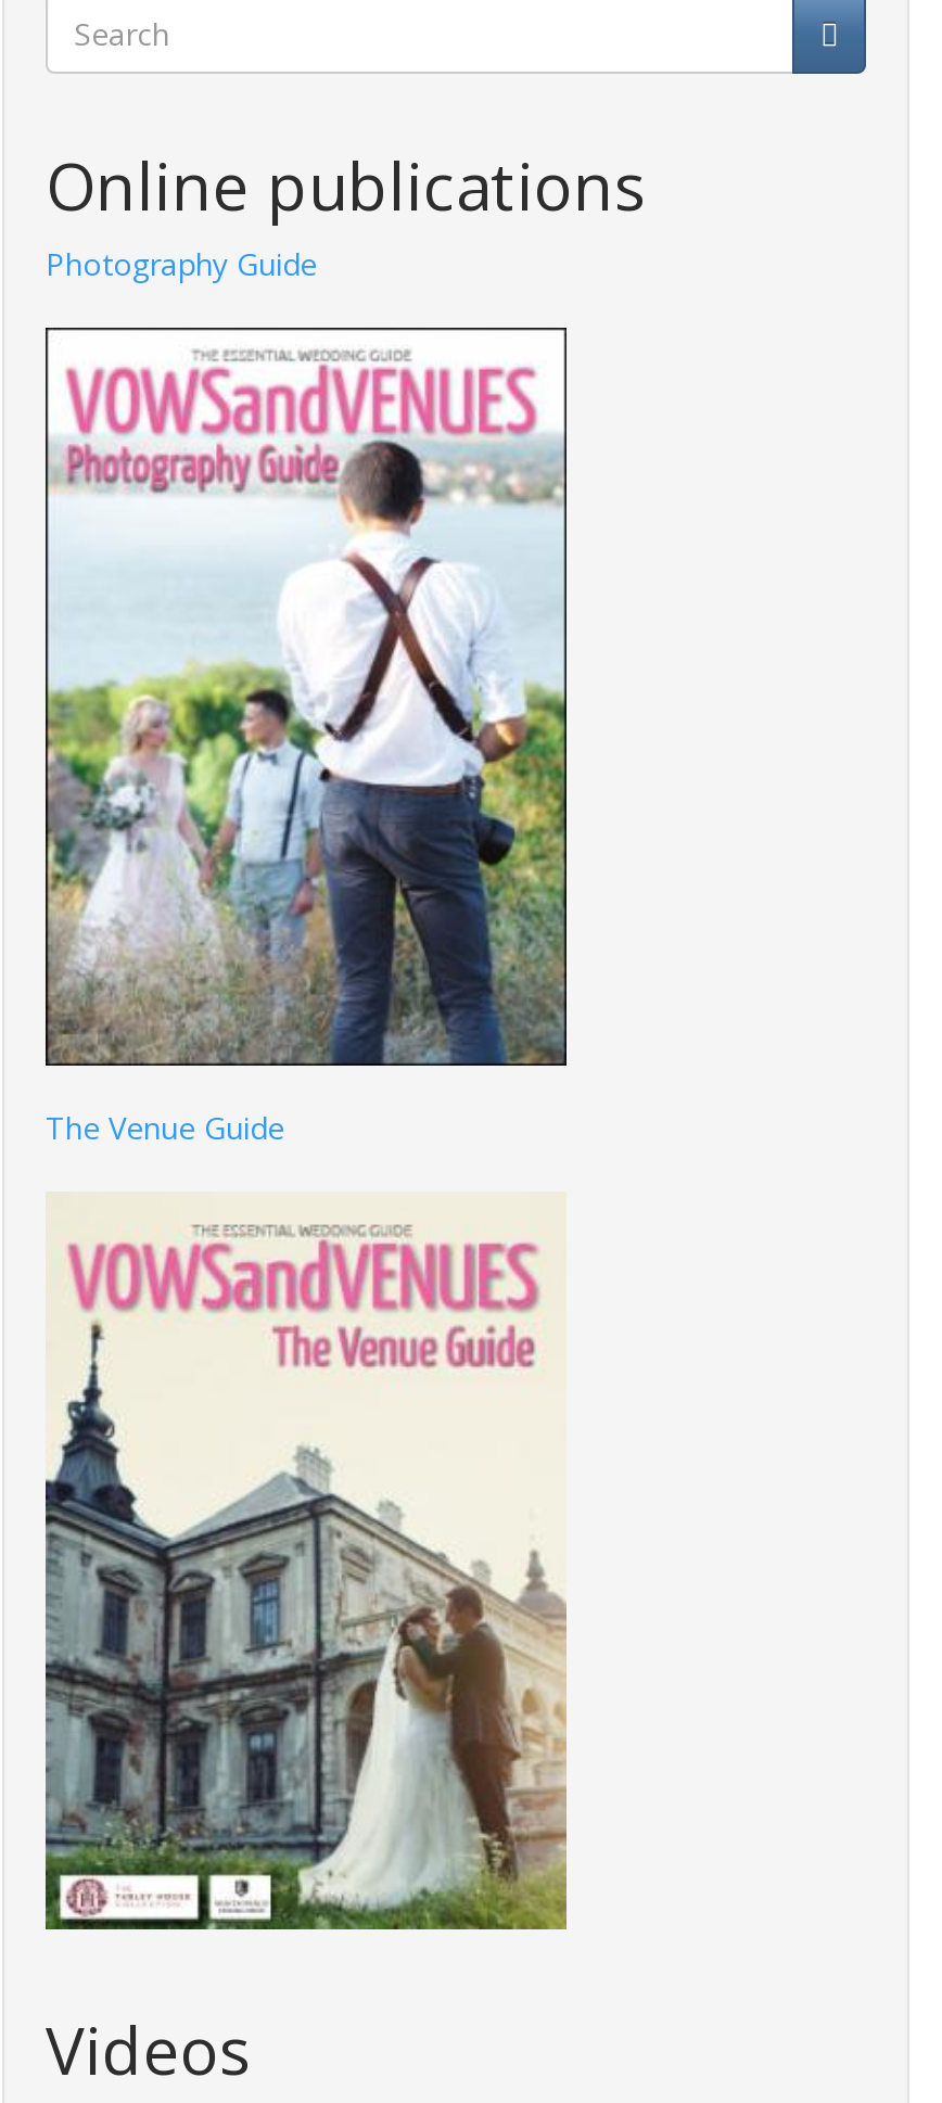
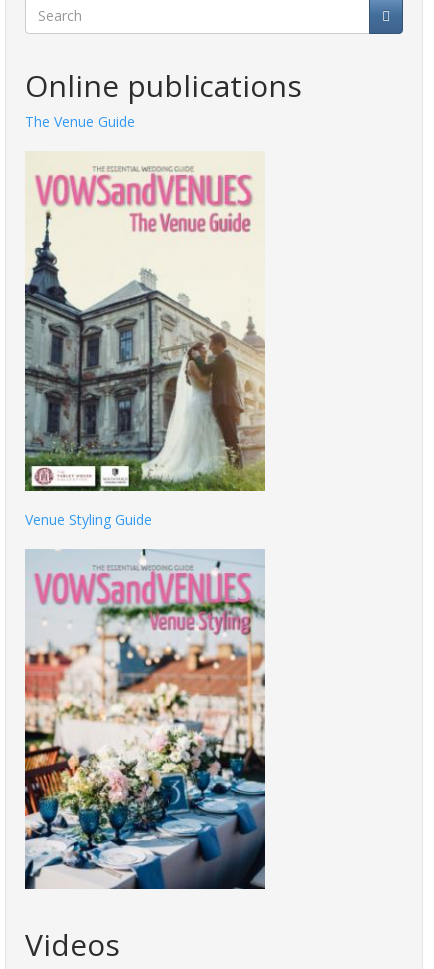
[46,244,317,285] Photography Guide -> none
[43,326,569,1068] [image] -> none
moved [46,1107,284,1149] -> [25,112,135,131]: The Venue Guide
none -> [24,548,266,890] [image]
none -> [25,510,152,529] Venue Styling Guide
moved [41,1220,571,1934] -> [23,164,267,493]: [image]

